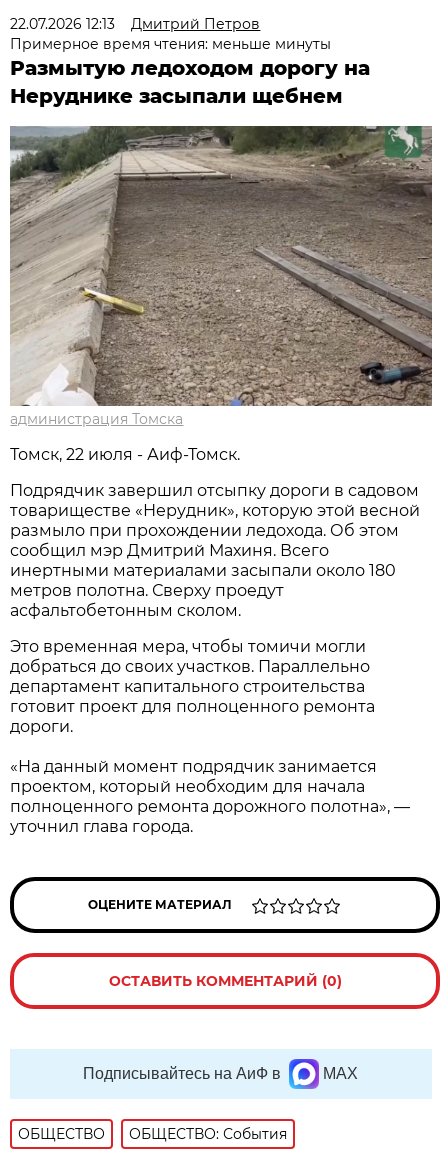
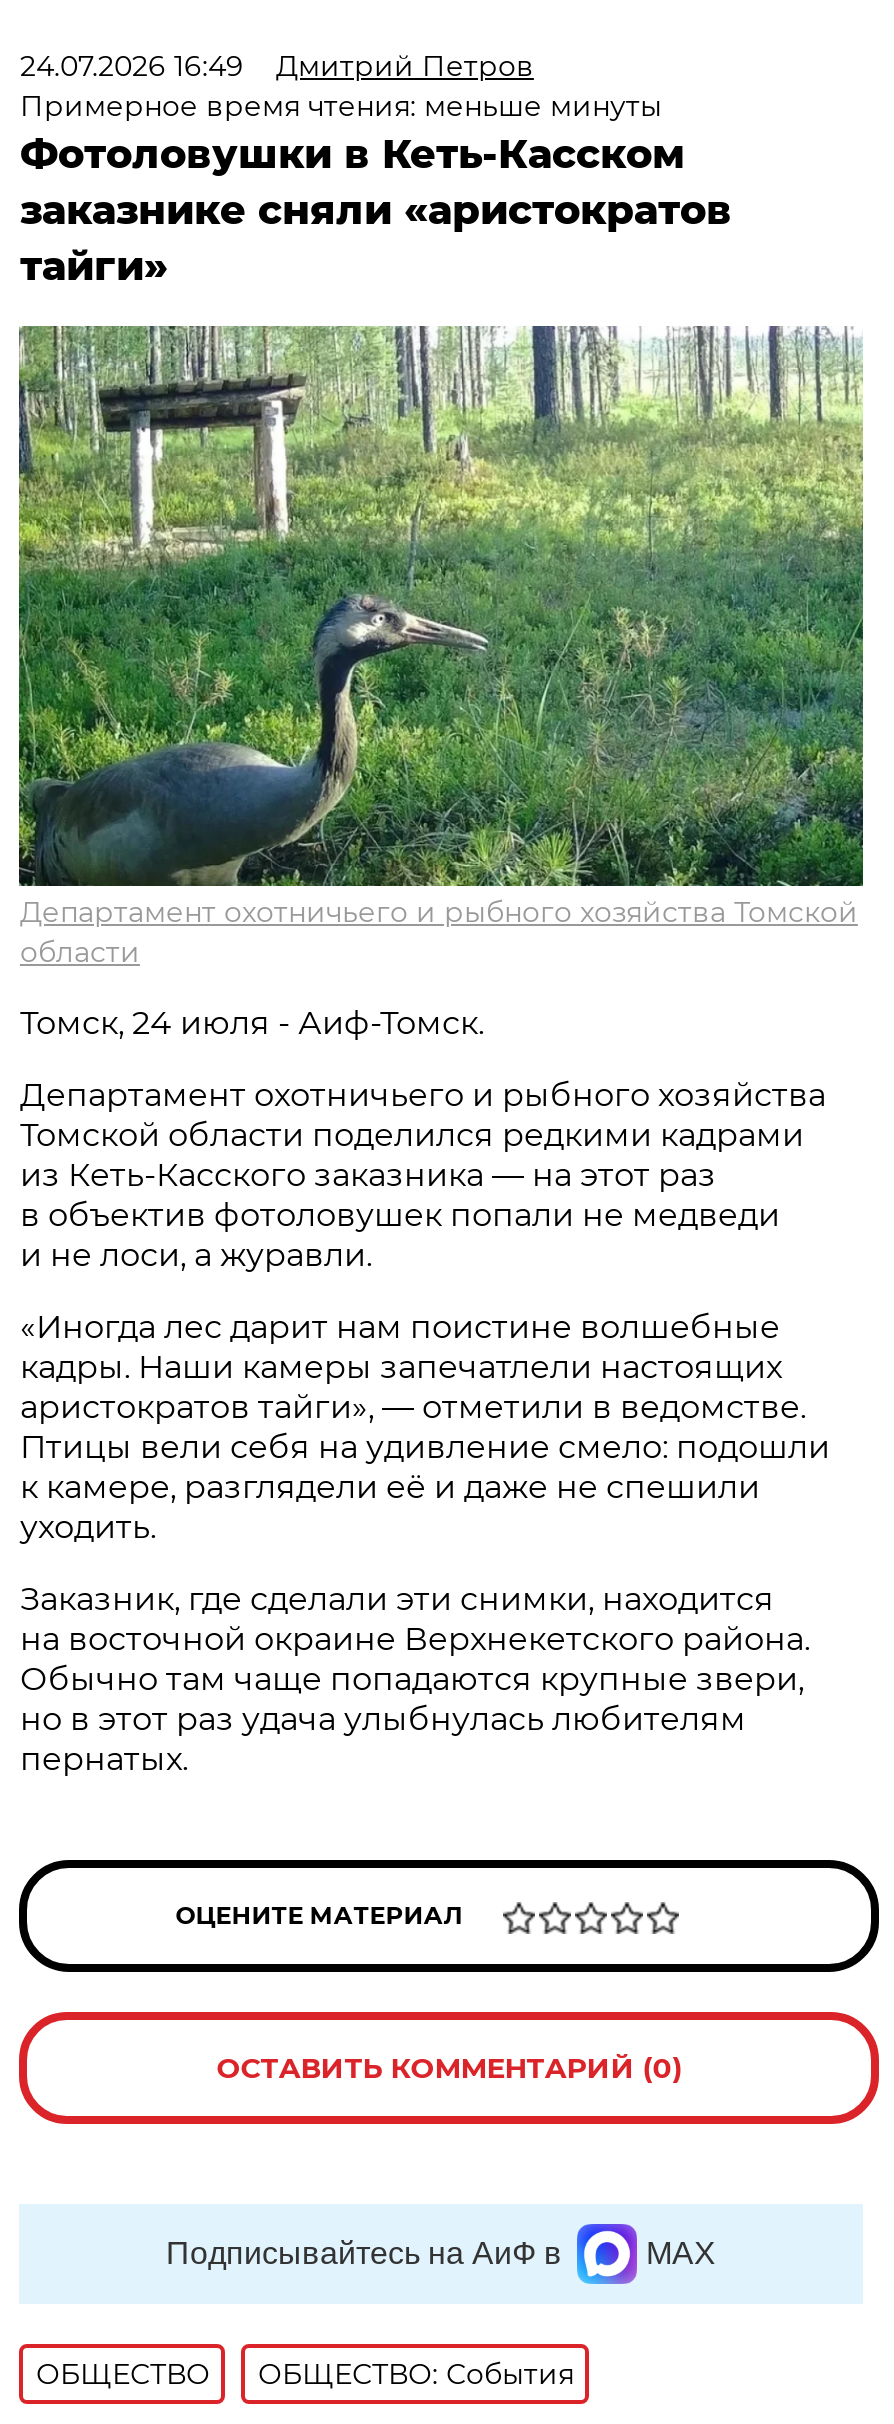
[10,15,260,33] 22.07.2026 12:13 Дмитрий Петров -> [20,48,534,84] 24.07.2026 16:49 Дмитрий Петров
[10,56,370,108] Размытую ледоходом дорогу на | Неруднике засыпали щебнем -> [20,130,732,290] Фотоловушки в Кеть-Касском | заказнике сняли «аристократов | тайги»
[10,125,433,428] [image] | администрация Томска -> [17,324,865,971] [image] | Департамент охотничьего и рыбного хозяйства Томской | области
[10,445,240,464] Томск, 22 июля - Аиф-Томск. -> [20,1005,484,1043] Томск, 24 июля - Аиф-Томск.
[10,481,420,620] Подрядчик завершил отсыпку дороги в садовом | товариществе «Нерудник», которую этой весной | размыло при прохождении ледохода. Об этом | сообщил мэр Дмитрий Махиня. Всего | инертными материалами засыпали около 180 | метров полотна. Сверху проедут | асфальтобетонным сколом. -> [20,1077,826,1275] Департамент охотничьего и рыбного хозяйства | Томской области поделился редкими кадрами | из Кеть-Касского заказника — на этот раз | в объектив фотоловушек попали не медведи | и не лоси, а журавли.
[10,637,375,736] Это временная мера, чтобы томичи могли | добраться до своих участков. Параллельно | департамент капитального строительства | готовит проект для полноценного ремонта | дороги. -> [20,1309,830,1547] «Иногда лес дарит нам поистине волшебные | кадры. Наши камеры запечатлели настоящих | аристократов тайги», — отметили в ведомстве. | Птицы вели себя на удивление смело: подошли | к камере, разглядели её и даже не спешили | уходить.
[10,757,410,836] «На данный момент подрядчик занимается | проектом, который необходим для начала | полноценного ремонта дорожного полотна», — | уточнил глава города. -> [20,1581,810,1779] Заказник, где сделали эти снимки, находится | на восточной окраине Верхнекетского района. | Обычно там чаще попадаются крупные звери, | но в этот раз удача улыбнулась любителям | пернатых.

